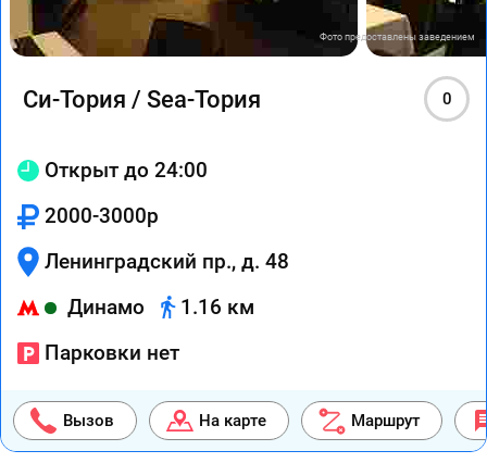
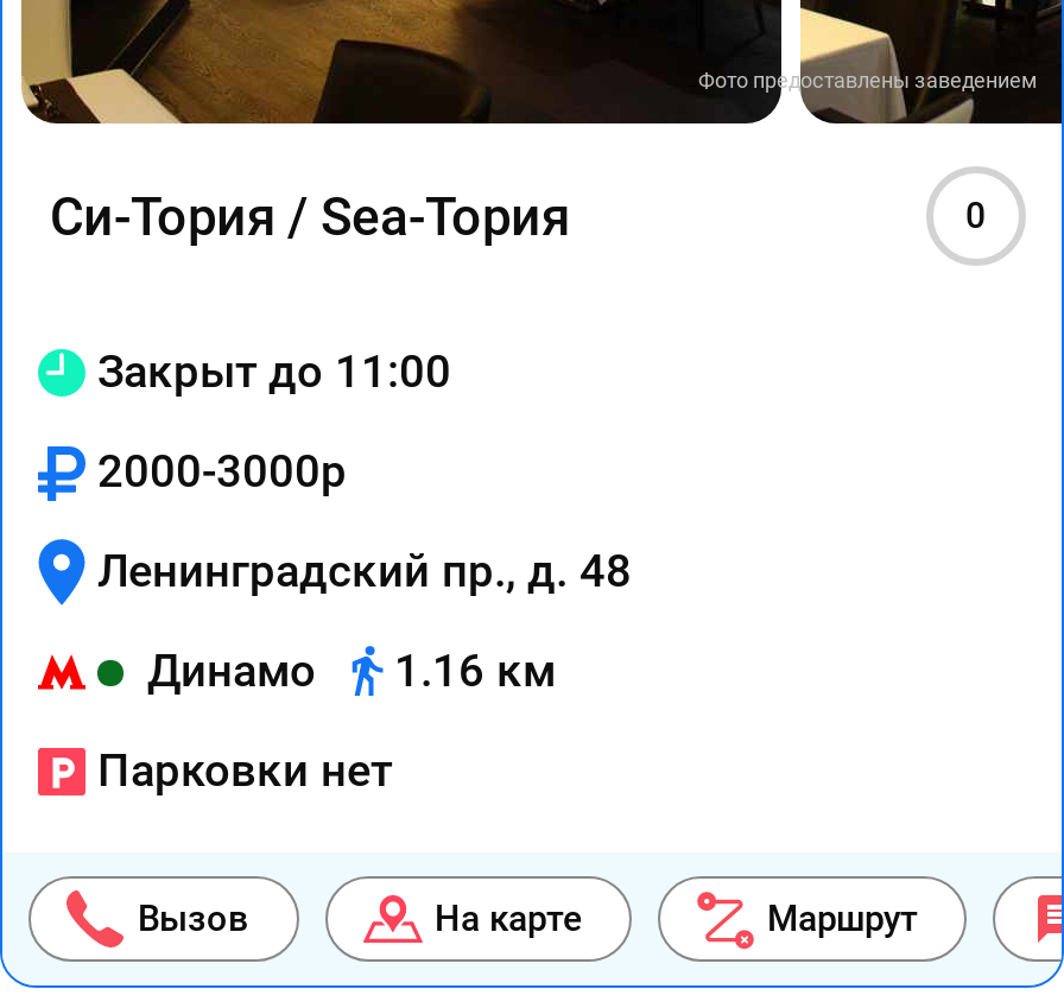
[45,158,208,183] Открыт до 24:00 -> [97,344,451,399] Закрыт до 11:00

